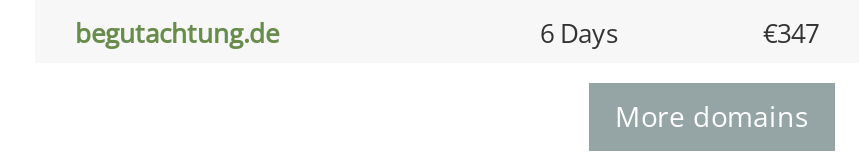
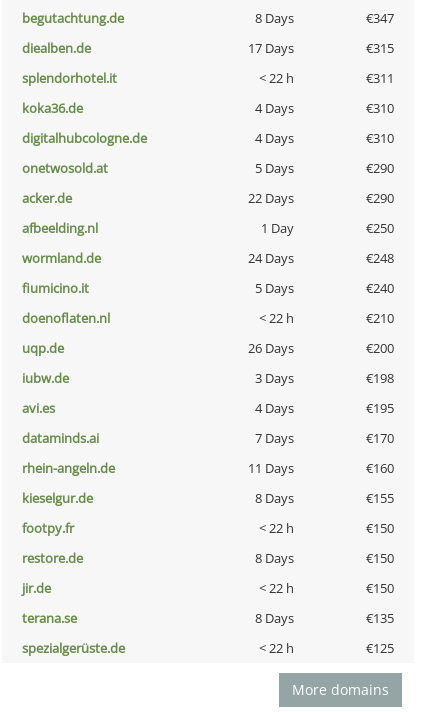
[540,14,618,50] 6 Days -> [254,8,293,26] 8 Days
none -> [22,38,394,656] diealben.de | 17 Days | €315 | splendorhotel.it | < 22 h | €311 | koka36.de | 4 Days | €310 | digitalhubcologne.de | 4 Days | €310 | onetwosold.at | 5 Days | €290 | acker.de | 22 Days | €290 | afbeelding.nl | 1 Day | €250 | wormland.de | 24 Days | €248 | fiumicino.it | 5 Days | €240 | doenoflaten.nl | < 22 h | €210 | uqp.de | 26 Days | €200 | iubw.de | 3 Days | €198 | avi.es | 4 Days | €195 | dataminds.ai | 7 Days | €170 | rhein-angeln.de | 11 Days | €160 | kieselgur.de | 8 Days | €155 | footpy.fr | < 22 h | €150 | restore.de | 8 Days | €150 | jir.de | < 22 h | €150 | terana.se | 8 Days | €135 | spezialgerüste.de | < 22 h | €125

